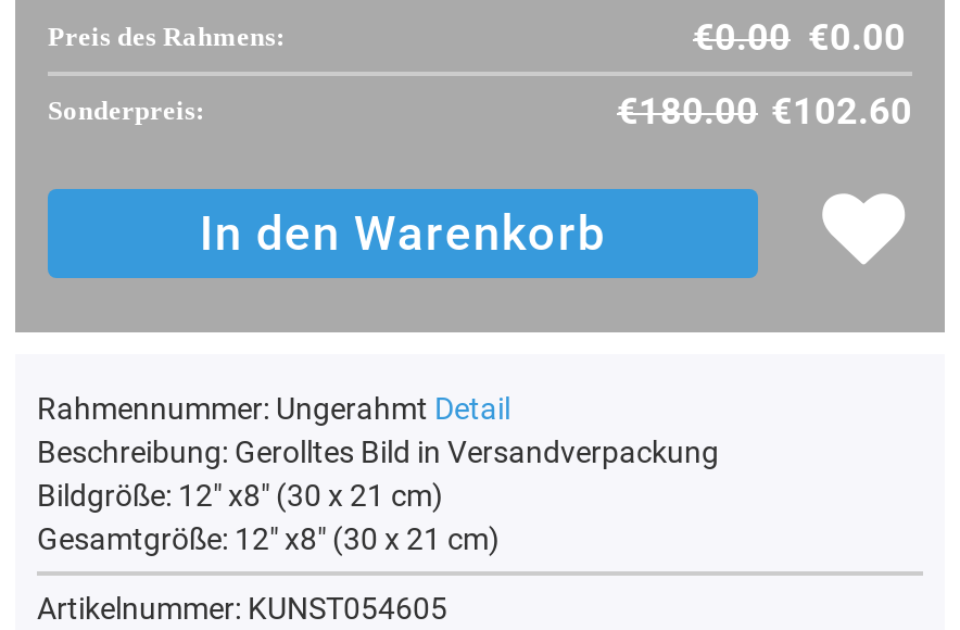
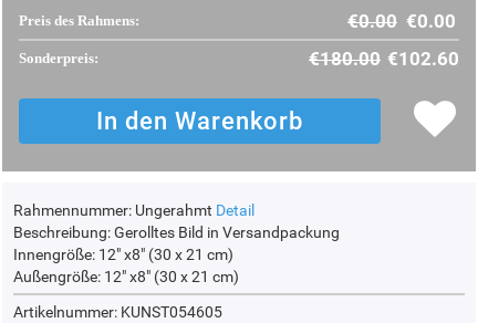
[37,435,719,470] Beschreibung: Gerolltes Bild in Versandverpackung -> [13,224,340,241] Beschreibung: Gerolltes Bild in Versandpackung
[37,479,443,513] Bildgröße: 12" x8" (30 x 21 cm) -> [13,246,233,264] Innengröße: 12" x8" (30 x 21 cm)
[37,522,500,557] Gesamtgröße: 12" x8" (30 x 21 cm) -> [13,268,239,286] Außengröße: 12" x8" (30 x 21 cm)

